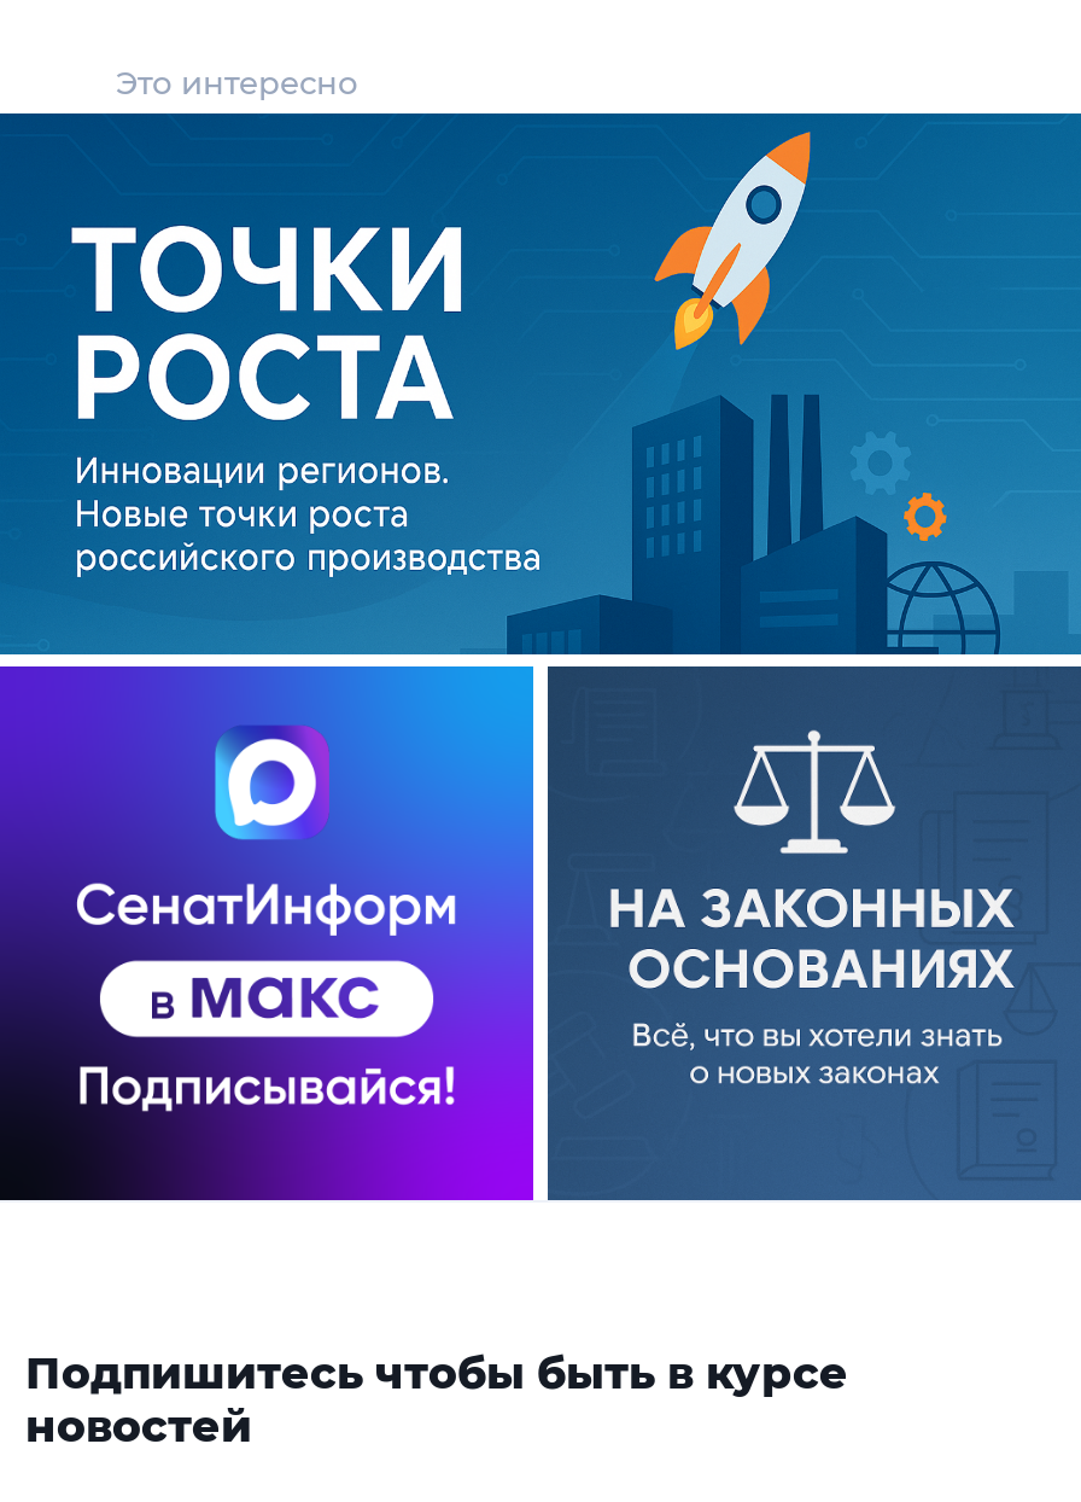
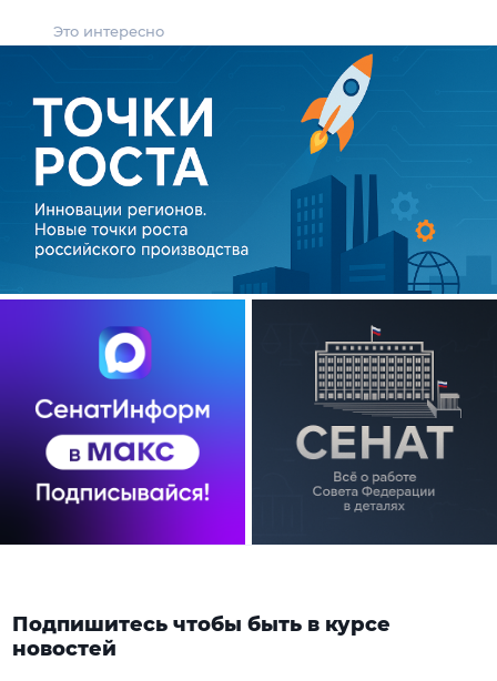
[548,666,1074,1200] [image] -> [252,299,494,545] [image]

